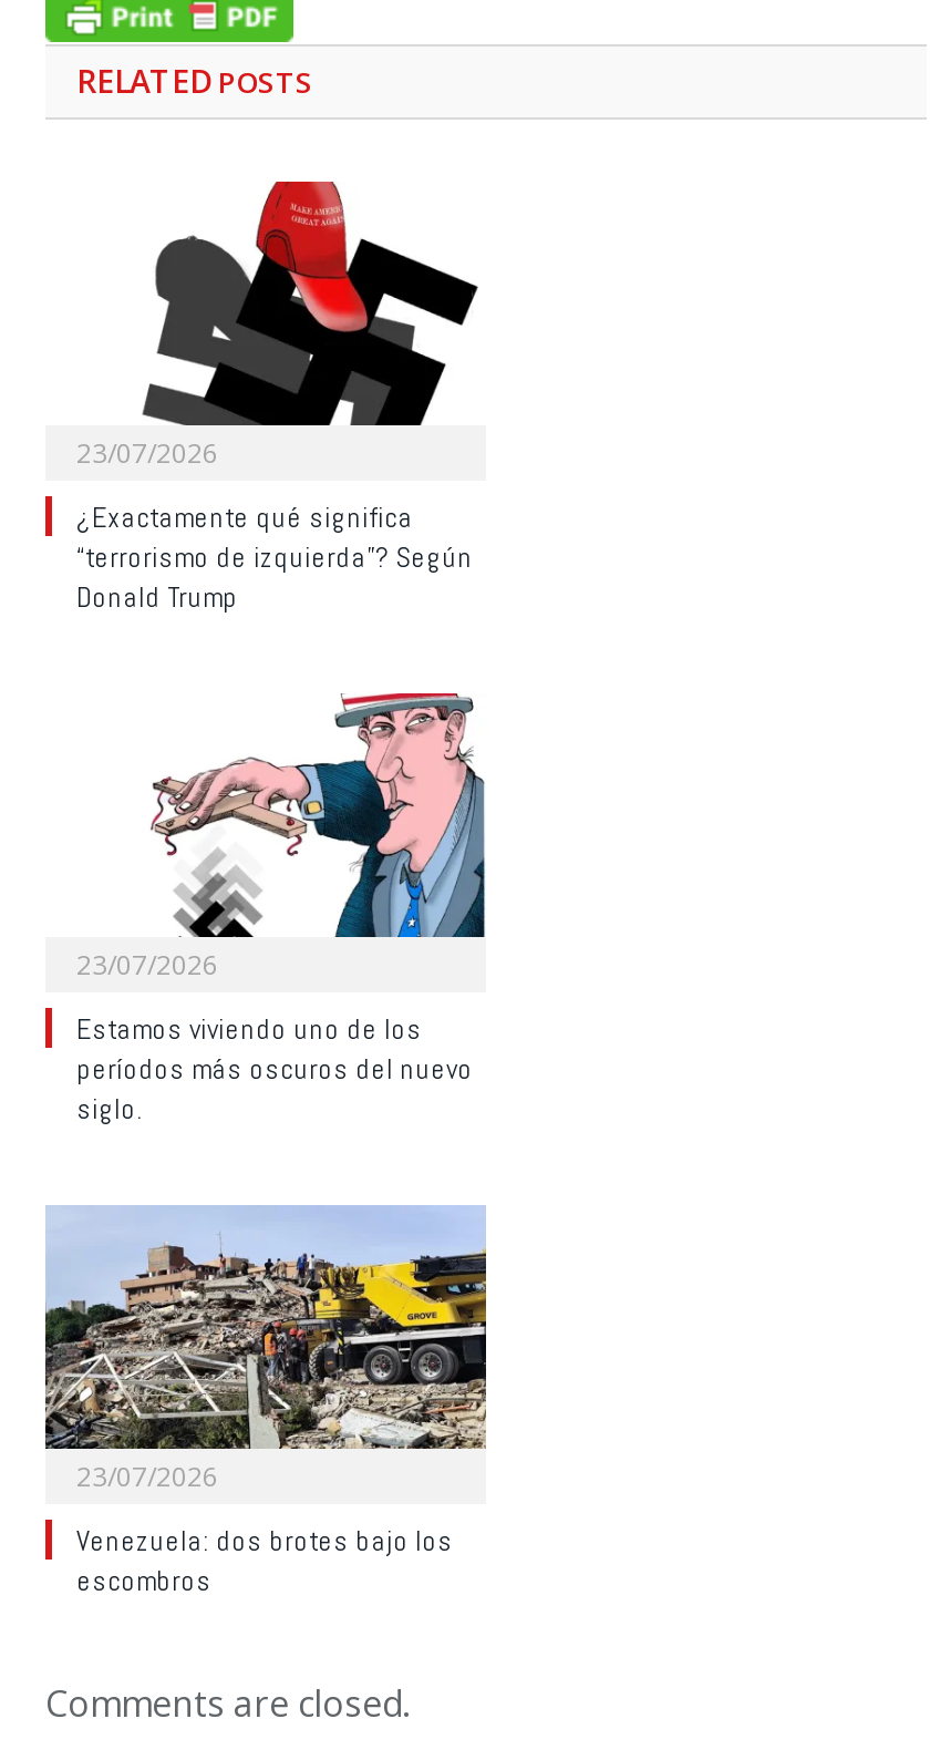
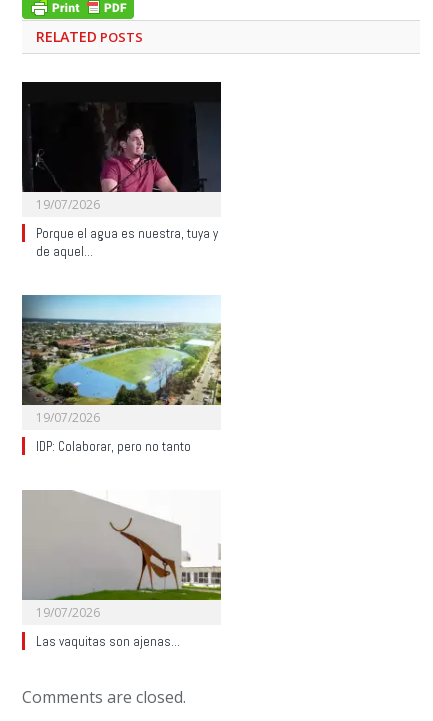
[45,179,486,472] [image] | 23/07/2026 -> [21,81,222,213] [image] | 19/07/2026
[76,498,473,616] ¿Exactamente qué significa | “terrorismo de izquierda”? Según | Donald Trump -> [36,225,218,260] Porque el agua es nuestra, tuya y | de aquel…
[45,711,486,984] [image] | 23/07/2026 -> [21,294,222,426] [image] | 19/07/2026
[76,1010,473,1128] Estamos viviendo uno de los | períodos más oscuros del nuevo | siglo. -> [36,438,191,455] IDP: Colaborar, pero no tanto
[45,1205,488,1496] [image] | 23/07/2026 -> [23,499,221,621] [image] | 19/07/2026
[76,1522,453,1600] Venezuela: dos brotes bajo los | escombros -> [36,633,180,650] Las vaquitas son ajenas…

